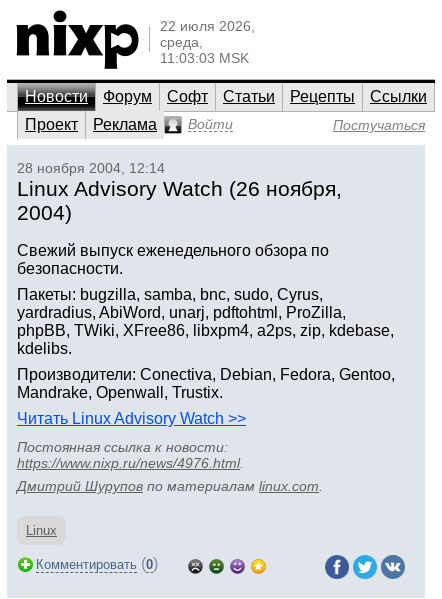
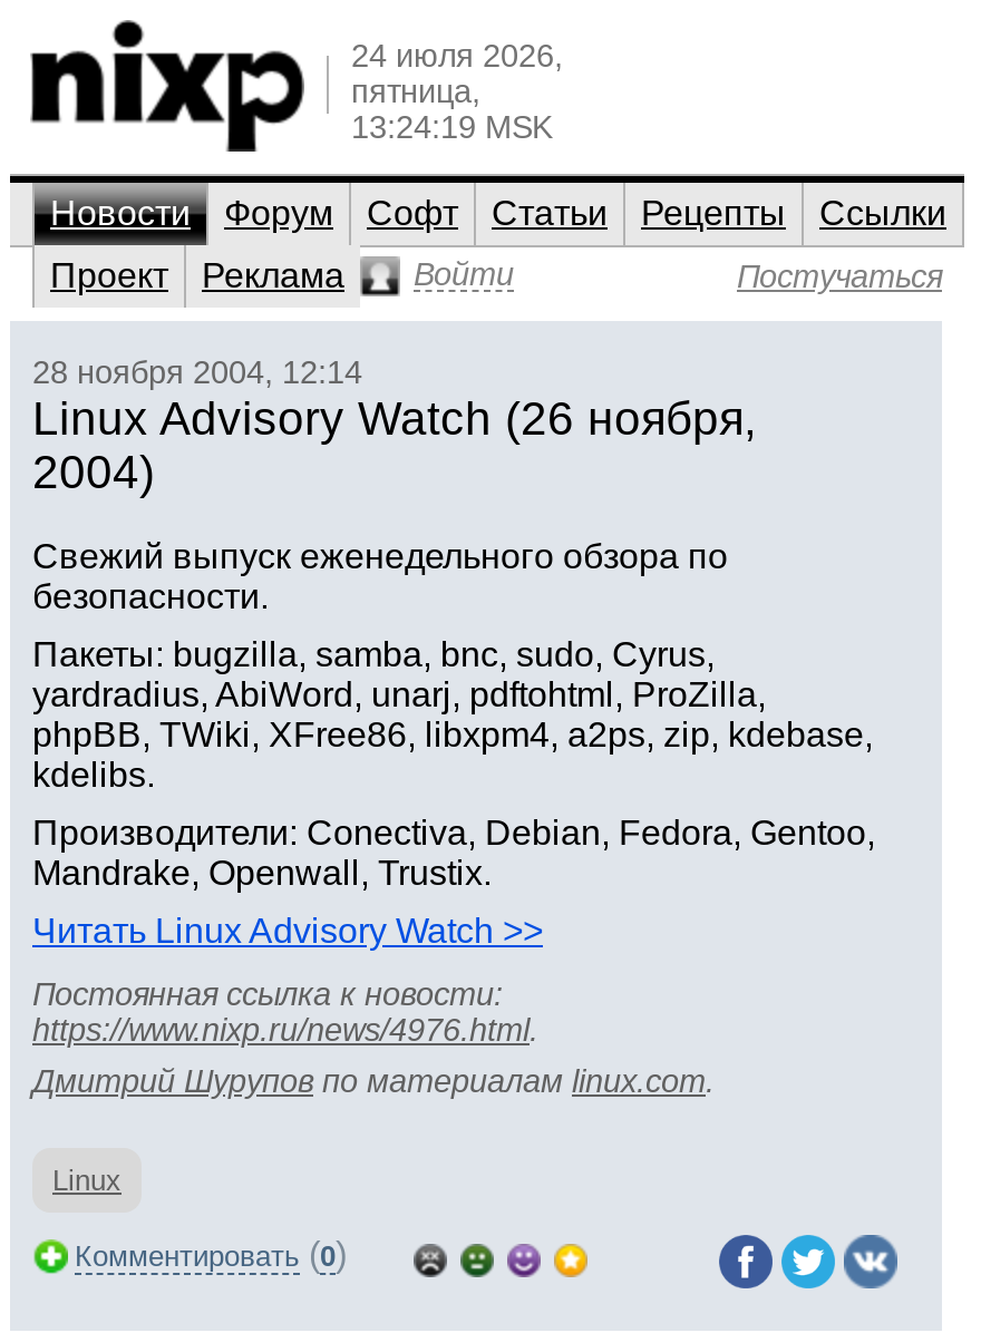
[160,18,255,66] 22 июля 2026, | среда, | 11:03:03 MSK -> [351,38,563,145] 24 июля 2026, | пятница, | 13:24:19 MSK

